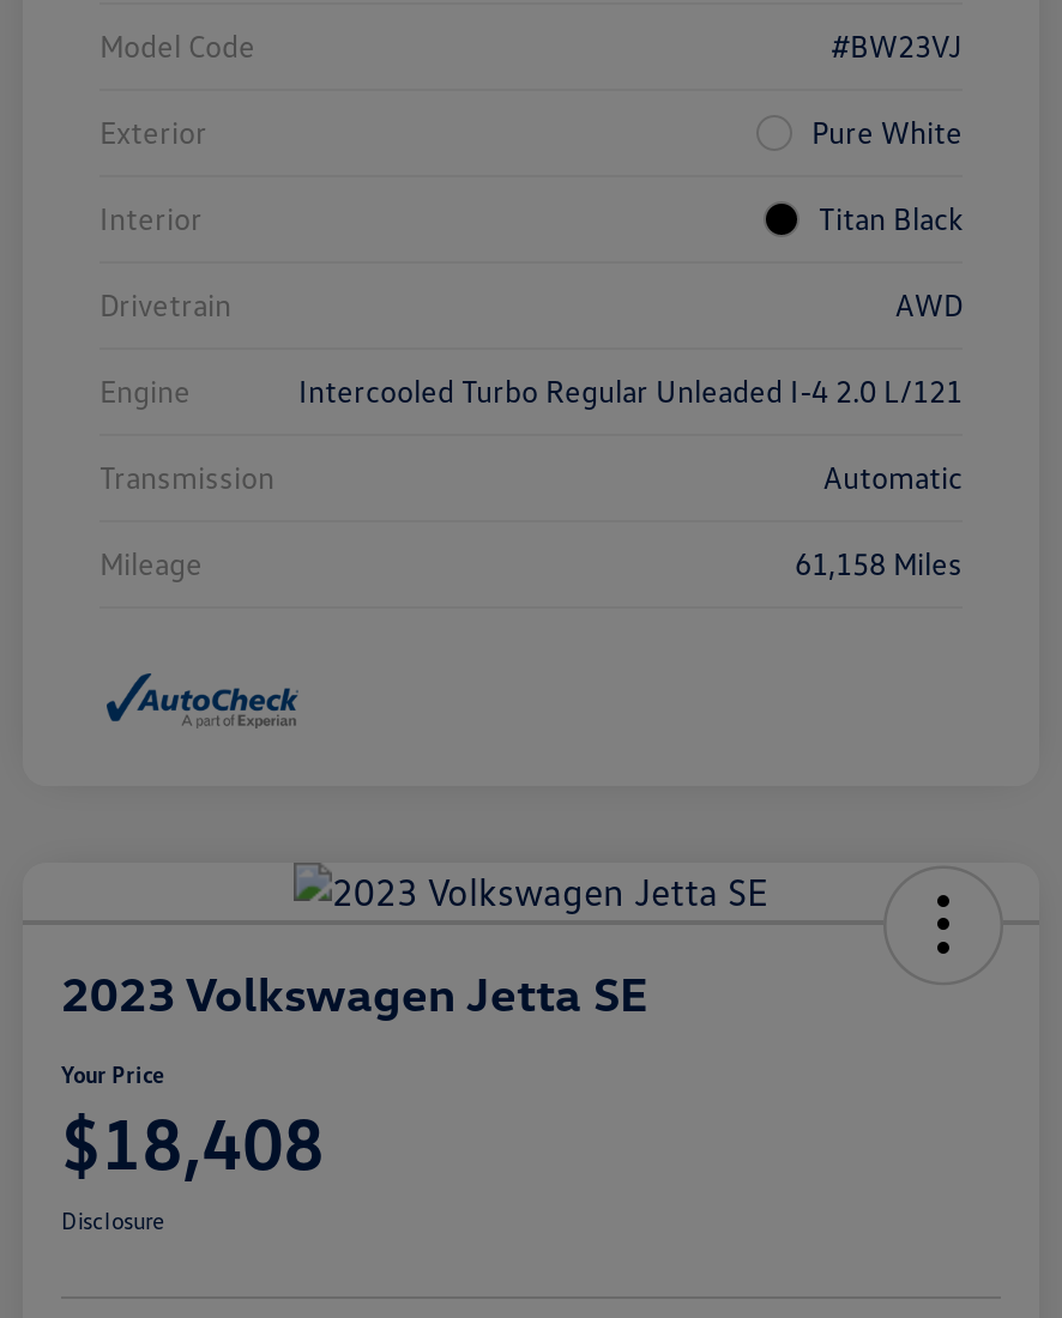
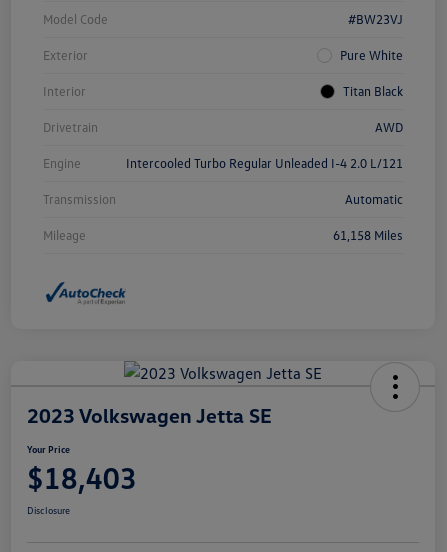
[61,1098,325,1186] $18,408 -> [27,459,137,496] $18,403

